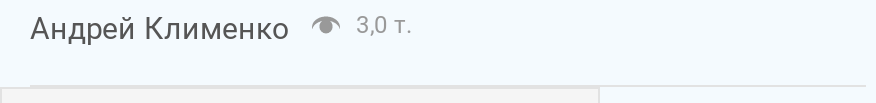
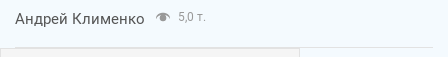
[356,10,412,38] 3,0 т. -> [178,10,206,24] 5,0 т.

